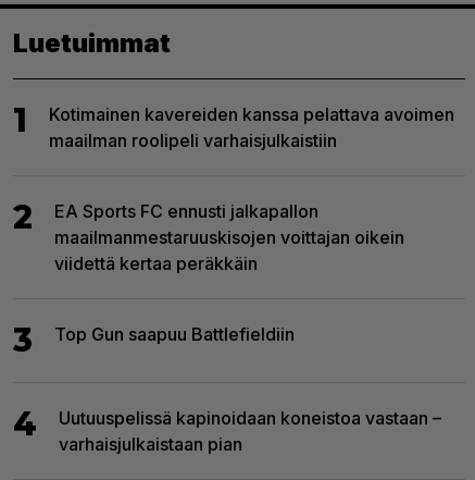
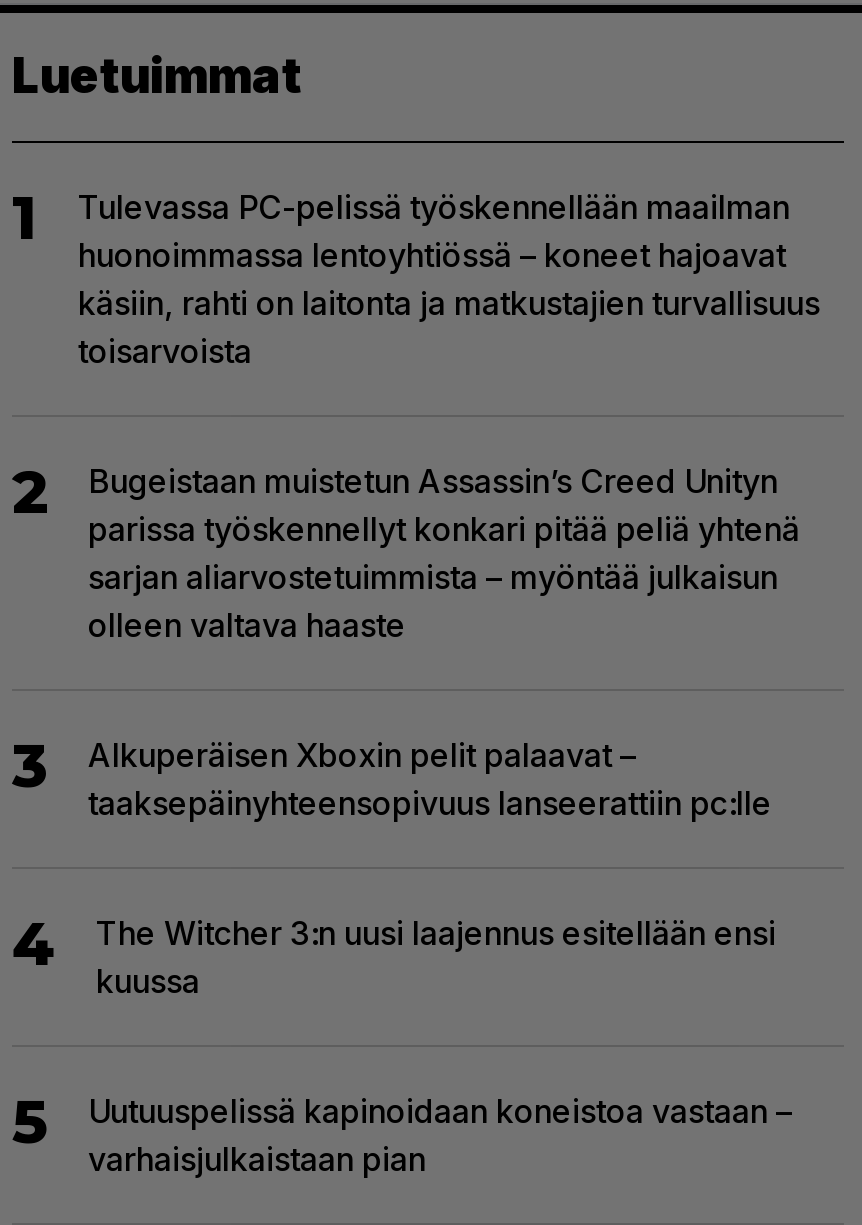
[49,103,454,151] Kotimainen kavereiden kanssa pelattava avoimen | maailman roolipeli varhaisjulkaistiin -> [78,187,820,371] Tulevassa PC-pelissä työskennellään maailman | huonoimmassa lentoyhtiössä – koneet hajoavat | käsiin, rahti on laitonta ja matkustajien turvallisuus | toisarvoista
[54,200,404,274] EA Sports FC ennusti jalkapallon | maailmanmestaruuskisojen voittajan oikein | viidettä kertaa peräkkäin -> [88,461,800,645] Bugeistaan muistetun Assassin’s Creed Unityn | parissa työskennellyt konkari pitää peliä yhtenä | sarjan aliarvostetuimmista – myöntää julkaisun | olleen valtava haaste
[54,323,295,345] Top Gun saapuu Battlefieldiin -> [88,735,772,823] Alkuperäisen Xboxin pelit palaavat – | taaksepäinyhteensopivuus lanseerattiin pc:lle
none -> [12,913,776,1159] The Witcher 3:n uusi laajennus esitellään ensi | kuussa | 5

